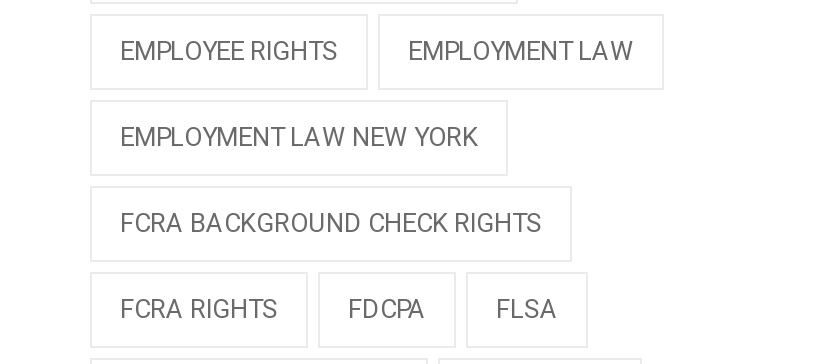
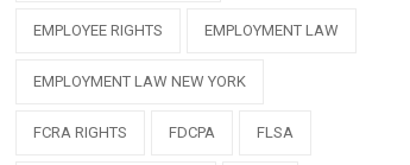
[120,207,542,237] FCRA BACKGROUND CHECK RIGHTS -> none

